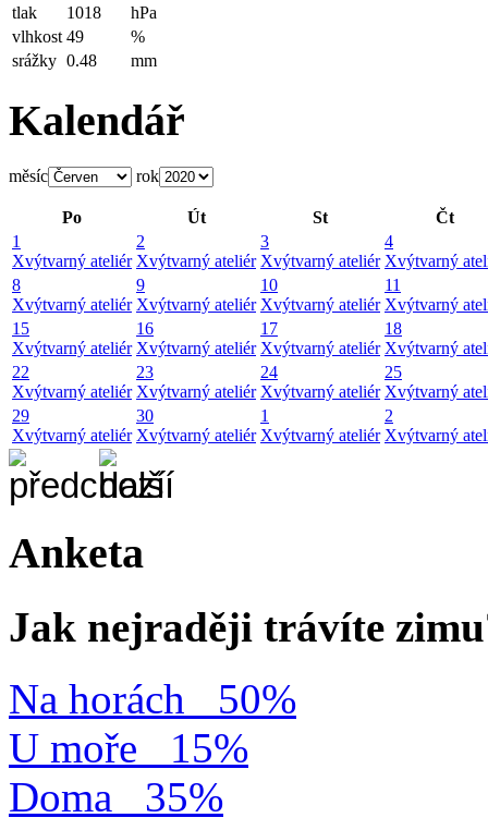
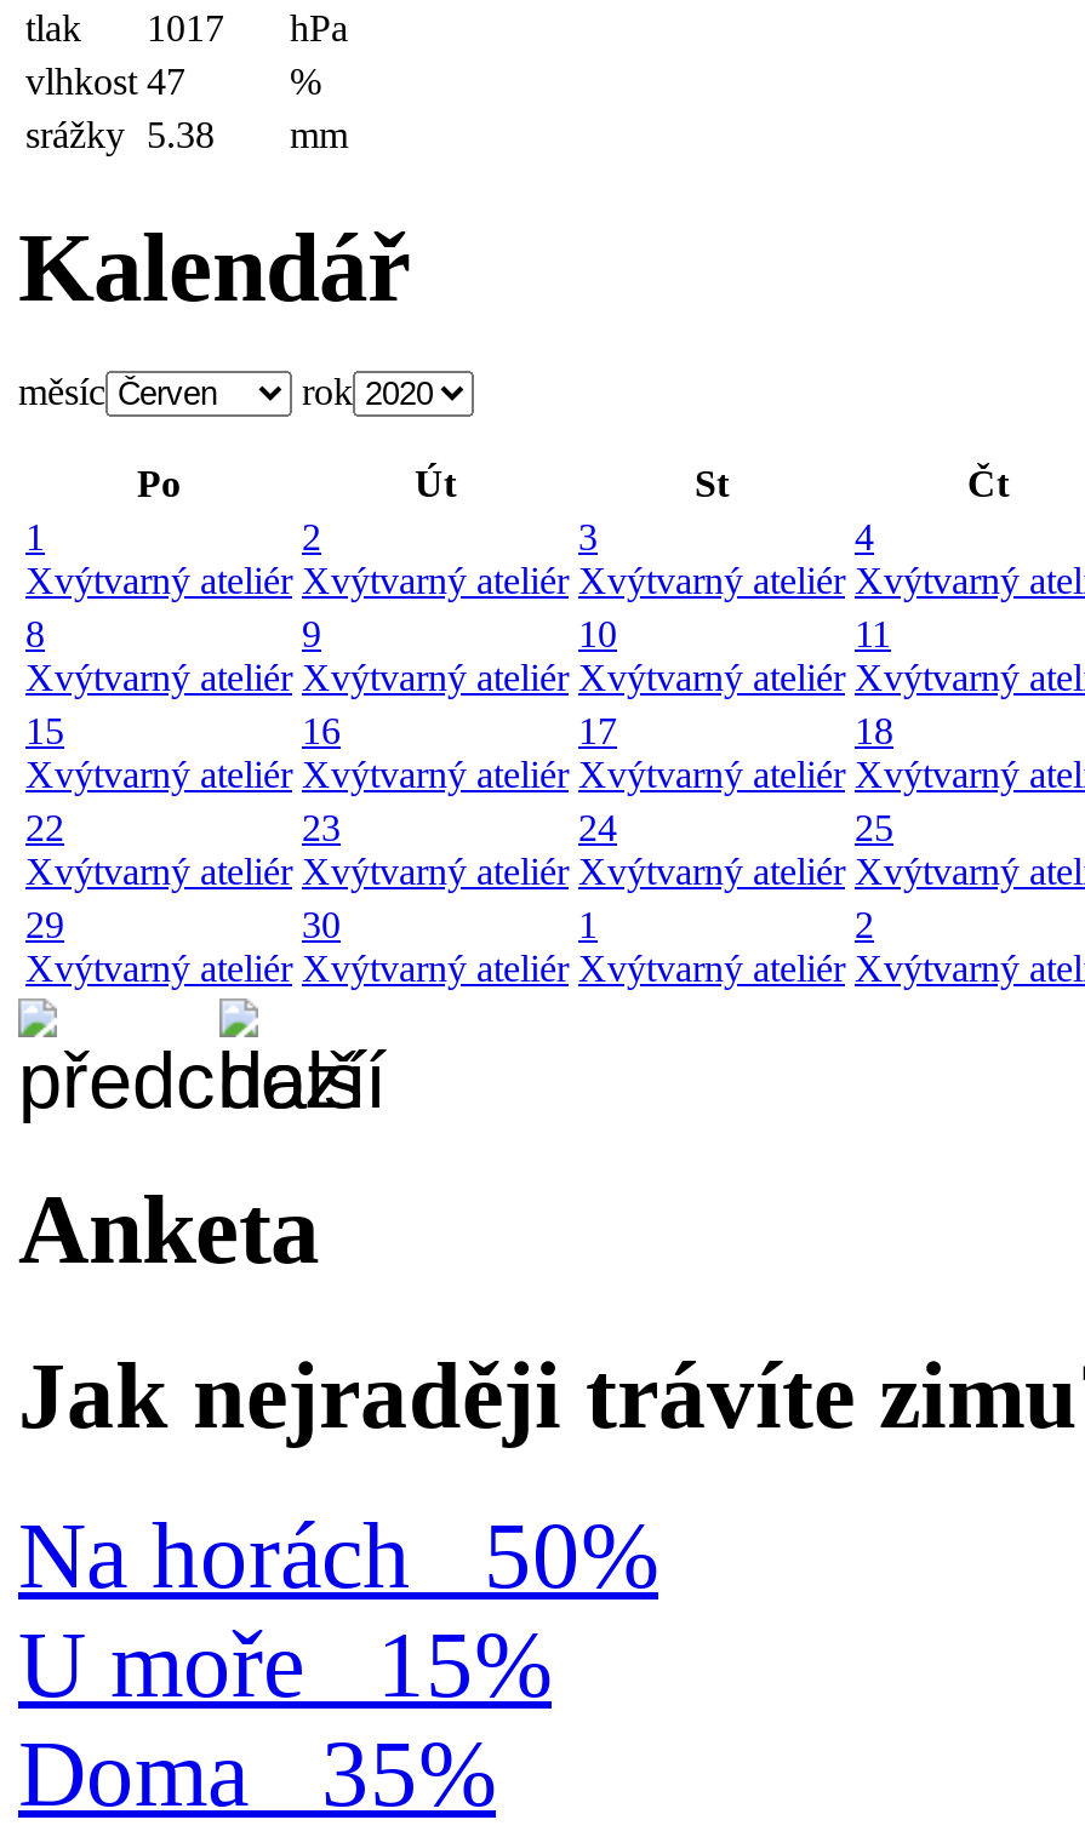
[12,3,157,22] tlak 1018 hPa -> [25,8,348,49] tlak 1017 hPa
[12,27,84,46] vlhkost 49 -> [25,61,185,102] vlhkost 47
[12,51,157,70] srážky 0.48 mm -> [25,114,348,155] srážky 5.38 mm

